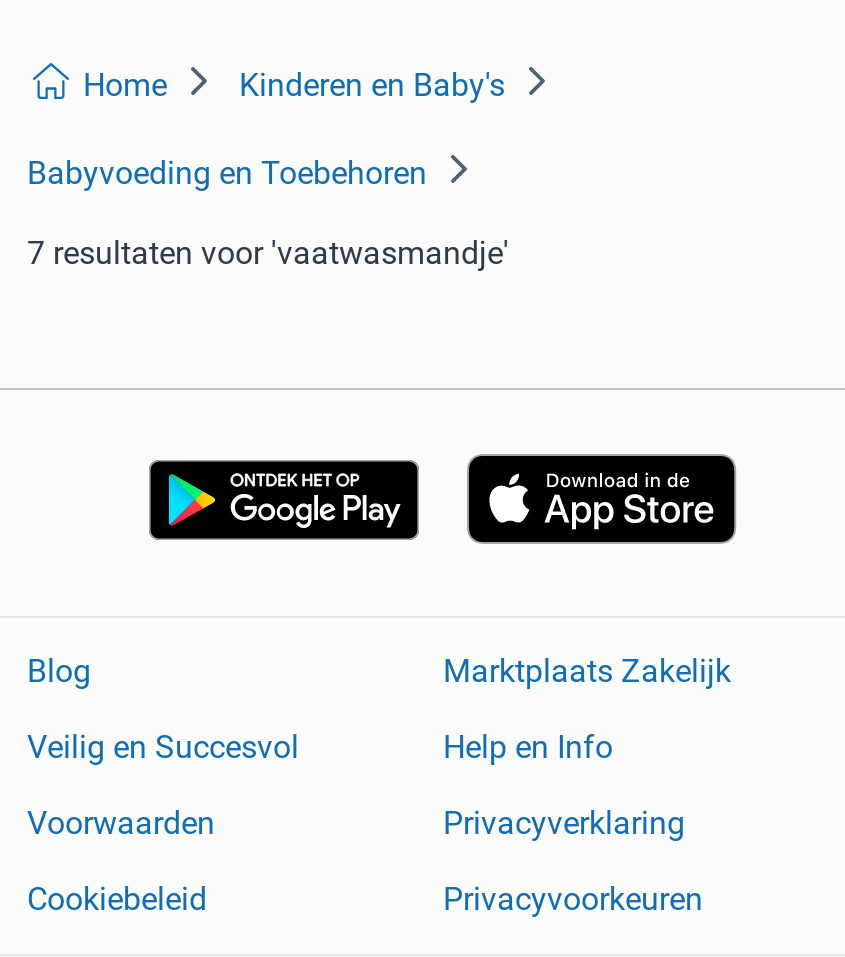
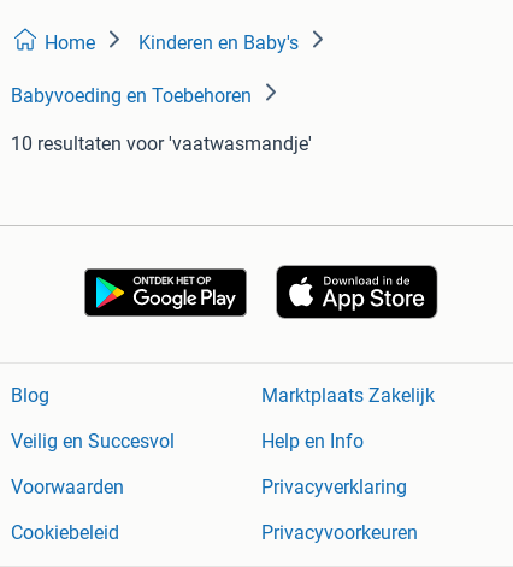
[27,234,509,272] 7 resultaten voor 'vaatwasmandje' -> [11,132,312,155] 10 resultaten voor 'vaatwasmandje'

